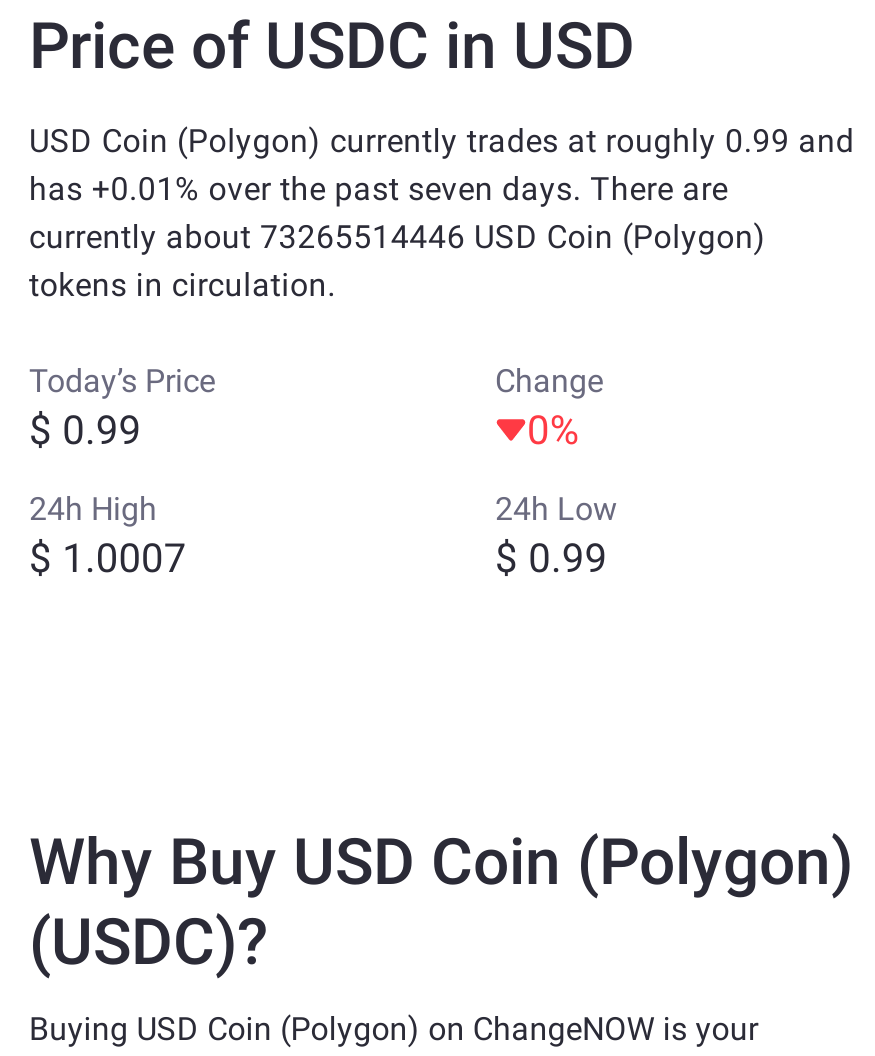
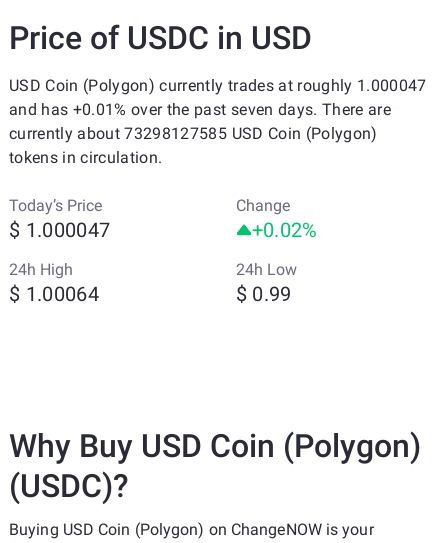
[29,122,854,256] USD Coin (Polygon) currently trades at roughly 0.99 and | has +0.01% over the past seven days. There are | currently about 73265514446 USD Coin (Polygon) -> [9,76,427,143] USD Coin (Polygon) currently trades at roughly 1.000047 | and has +0.01% over the past seven days. There are | currently about 73298127585 USD Coin (Polygon)
[29,406,141,454] $ 0.99 -> [9,218,110,242] $ 1.000047
[527,406,580,454] 0% -> [252,218,318,242] +0.02%
[29,534,186,582] $ 1.0007 -> [9,282,99,306] $ 1.00064

